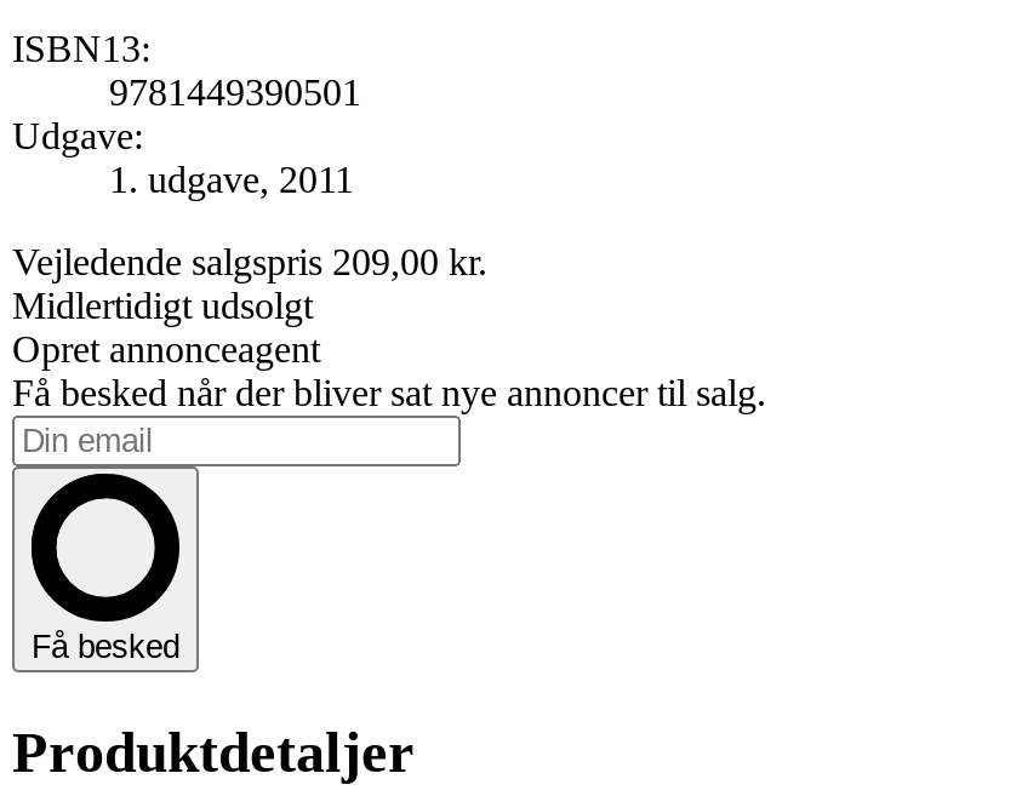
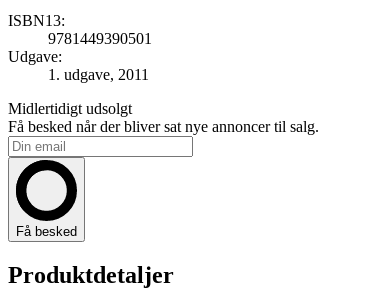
[12,241,487,282] Vejledende salgspris 209,00 kr. -> none
[12,328,320,369] Opret annonceagent -> none

